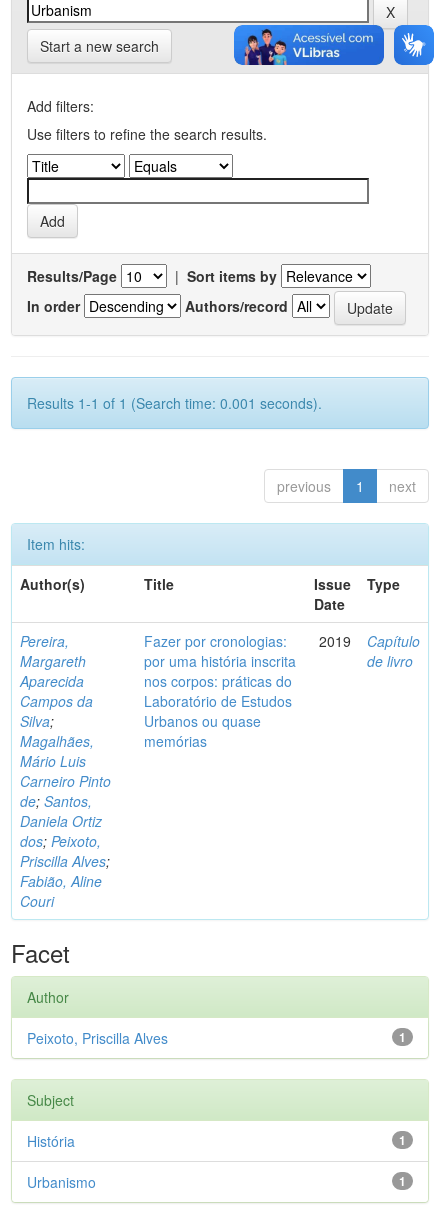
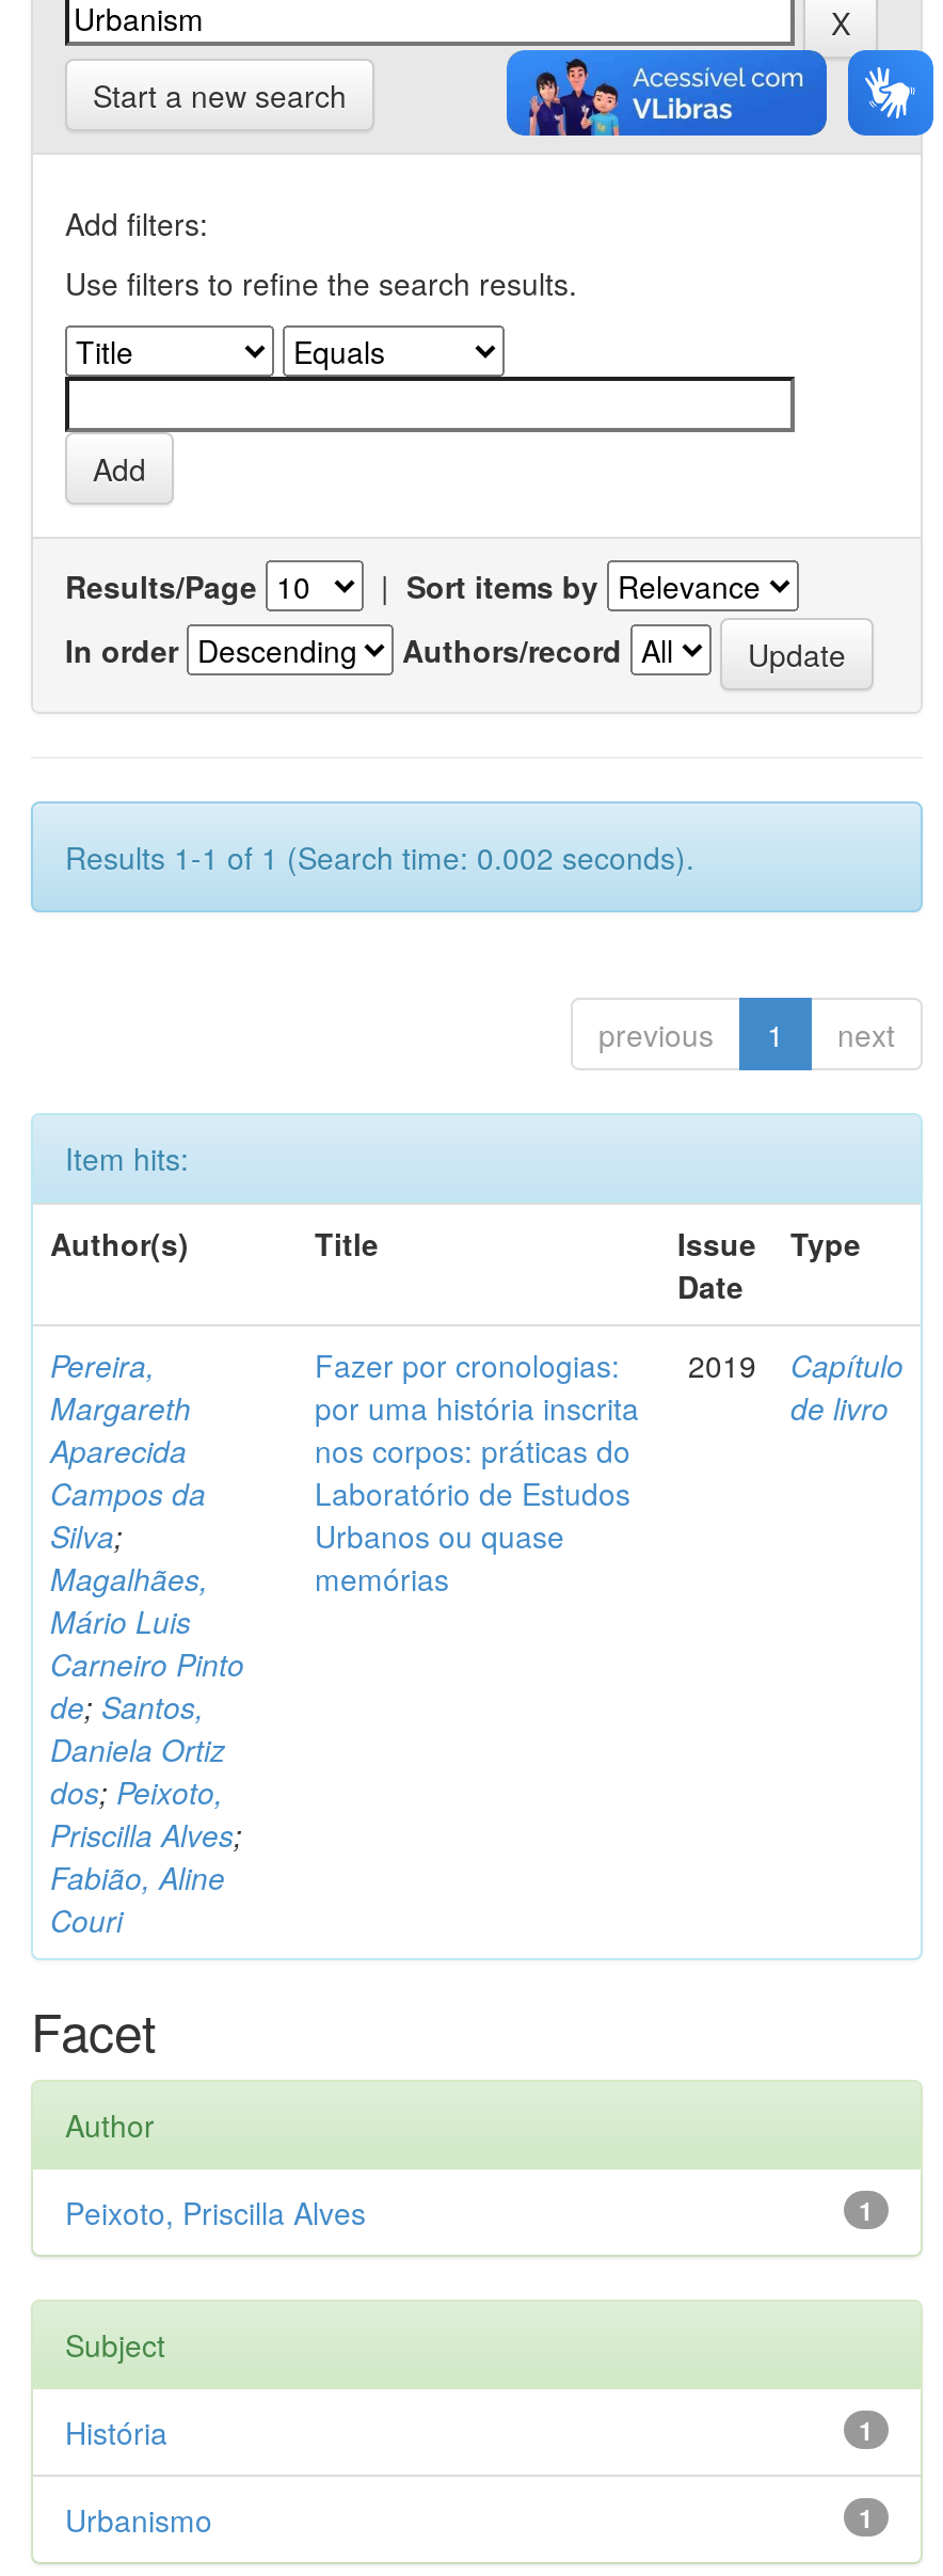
[27,393,322,413] Results 1-1 of 1 (Search time: 0.001 seconds). -> [65,836,694,878] Results 1-1 of 1 (Search time: 0.002 seconds).

